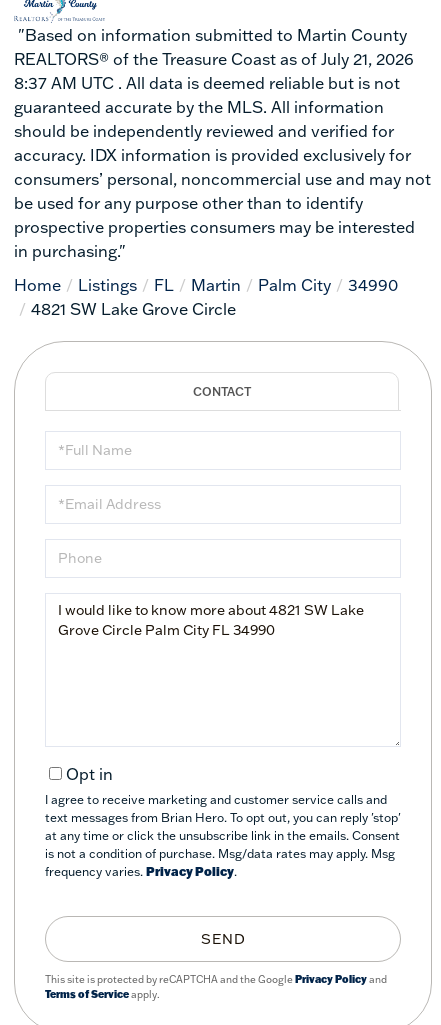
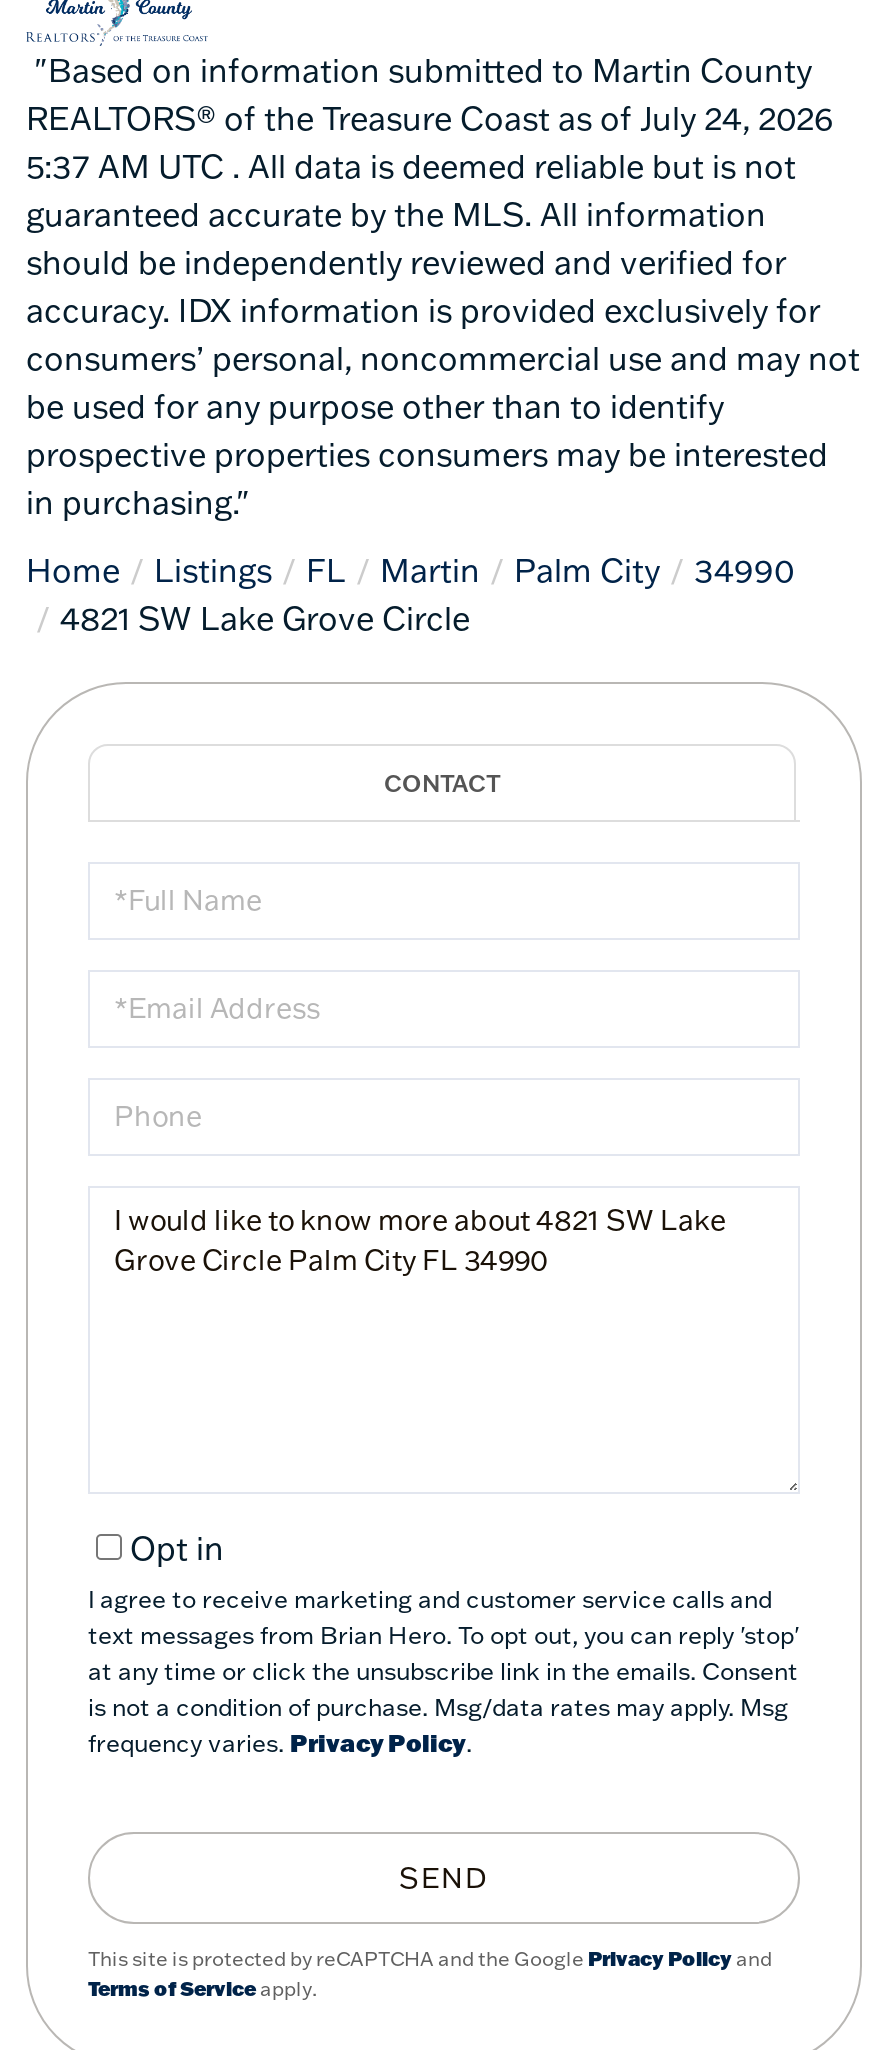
[14,49,414,69] REALTORS® of the Treasure Coast as of July 21, 2026 -> [26,97,834,137] REALTORS® of the Treasure Coast as of July 24, 2026
[14,73,400,93] 8:37 AM UTC . All data is deemed reliable but is not -> [26,145,796,185] 5:37 AM UTC . All data is deemed reliable but is not

